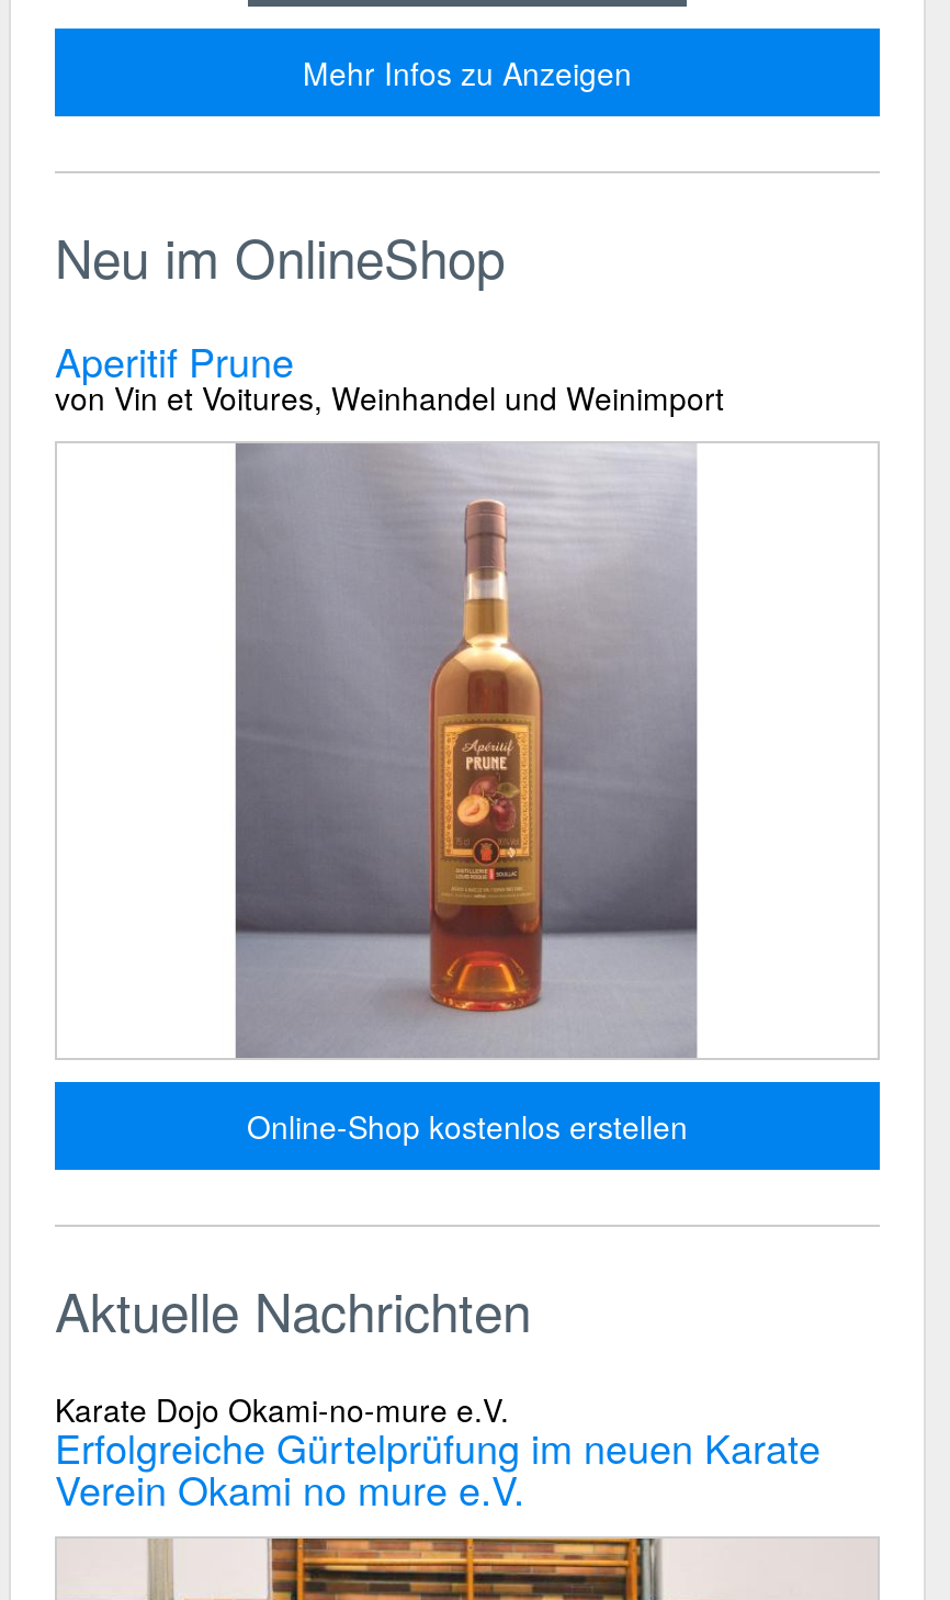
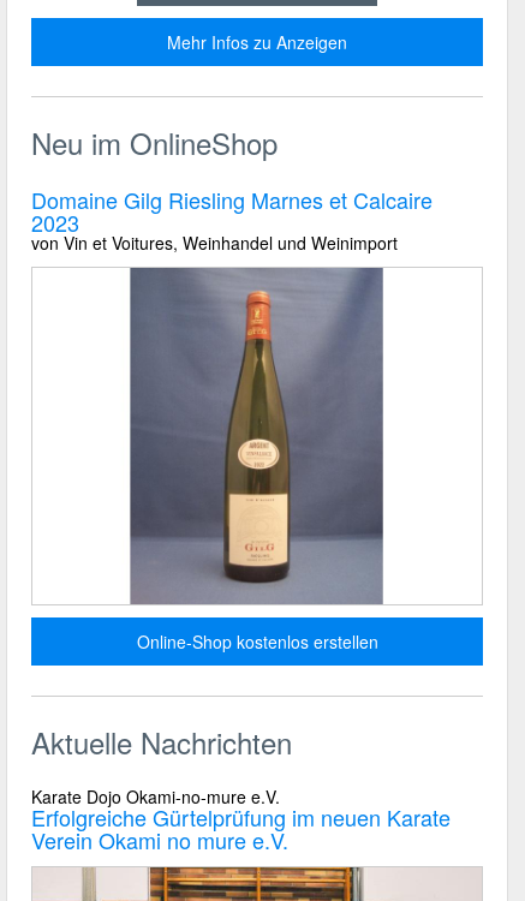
[55,331,294,388] Aperitif Prune -> [31,183,432,238] Domaine Gilg Riesling Marnes et Calcaire | 2023
[239,443,695,1053] [image] -> [131,267,383,603] [image]

